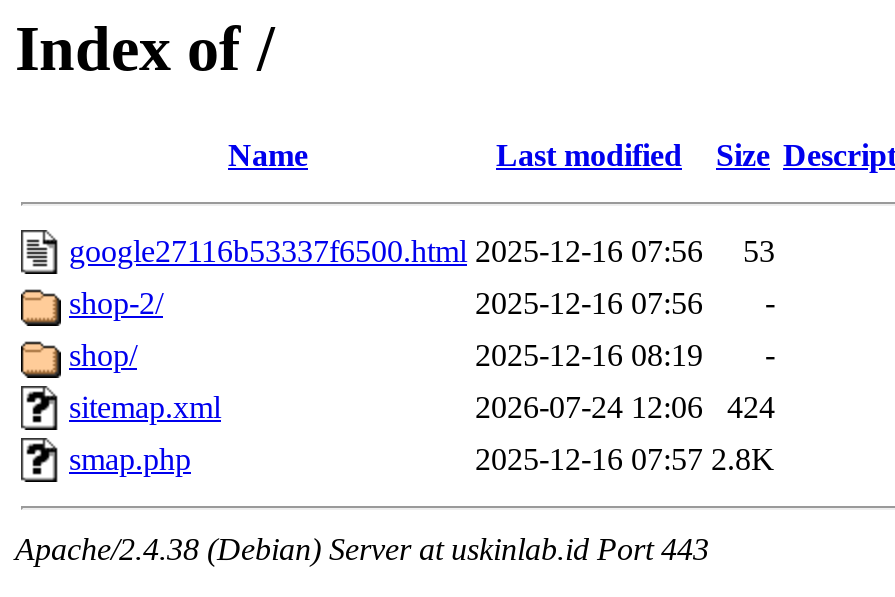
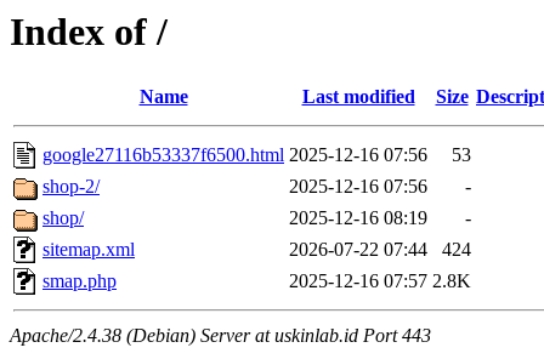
[475,391,775,425] 2026-07-24 12:06 424 -> [289,239,471,260] 2026-07-22 07:44 424

